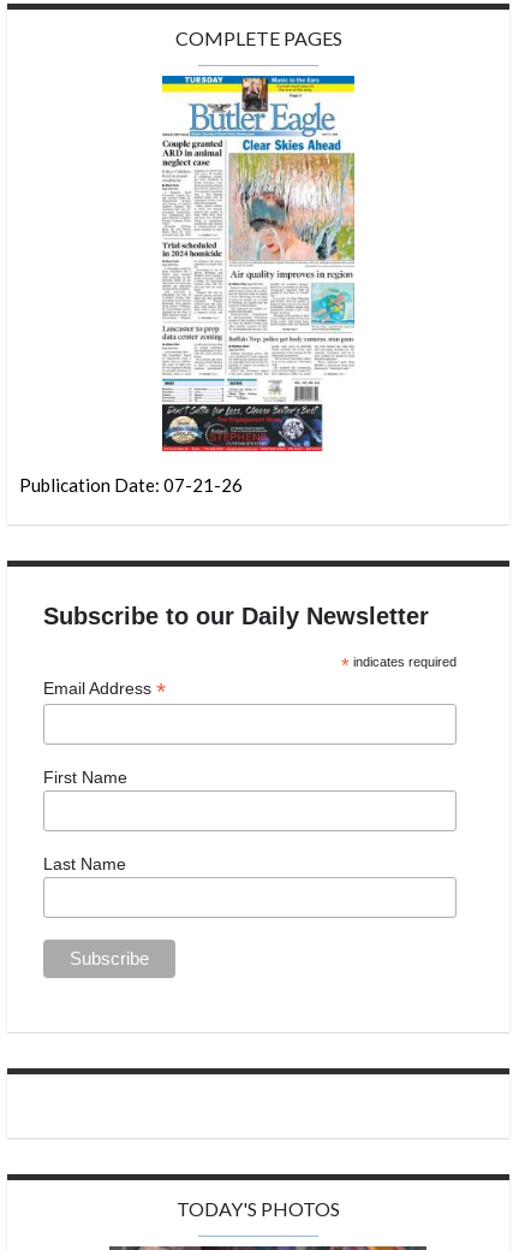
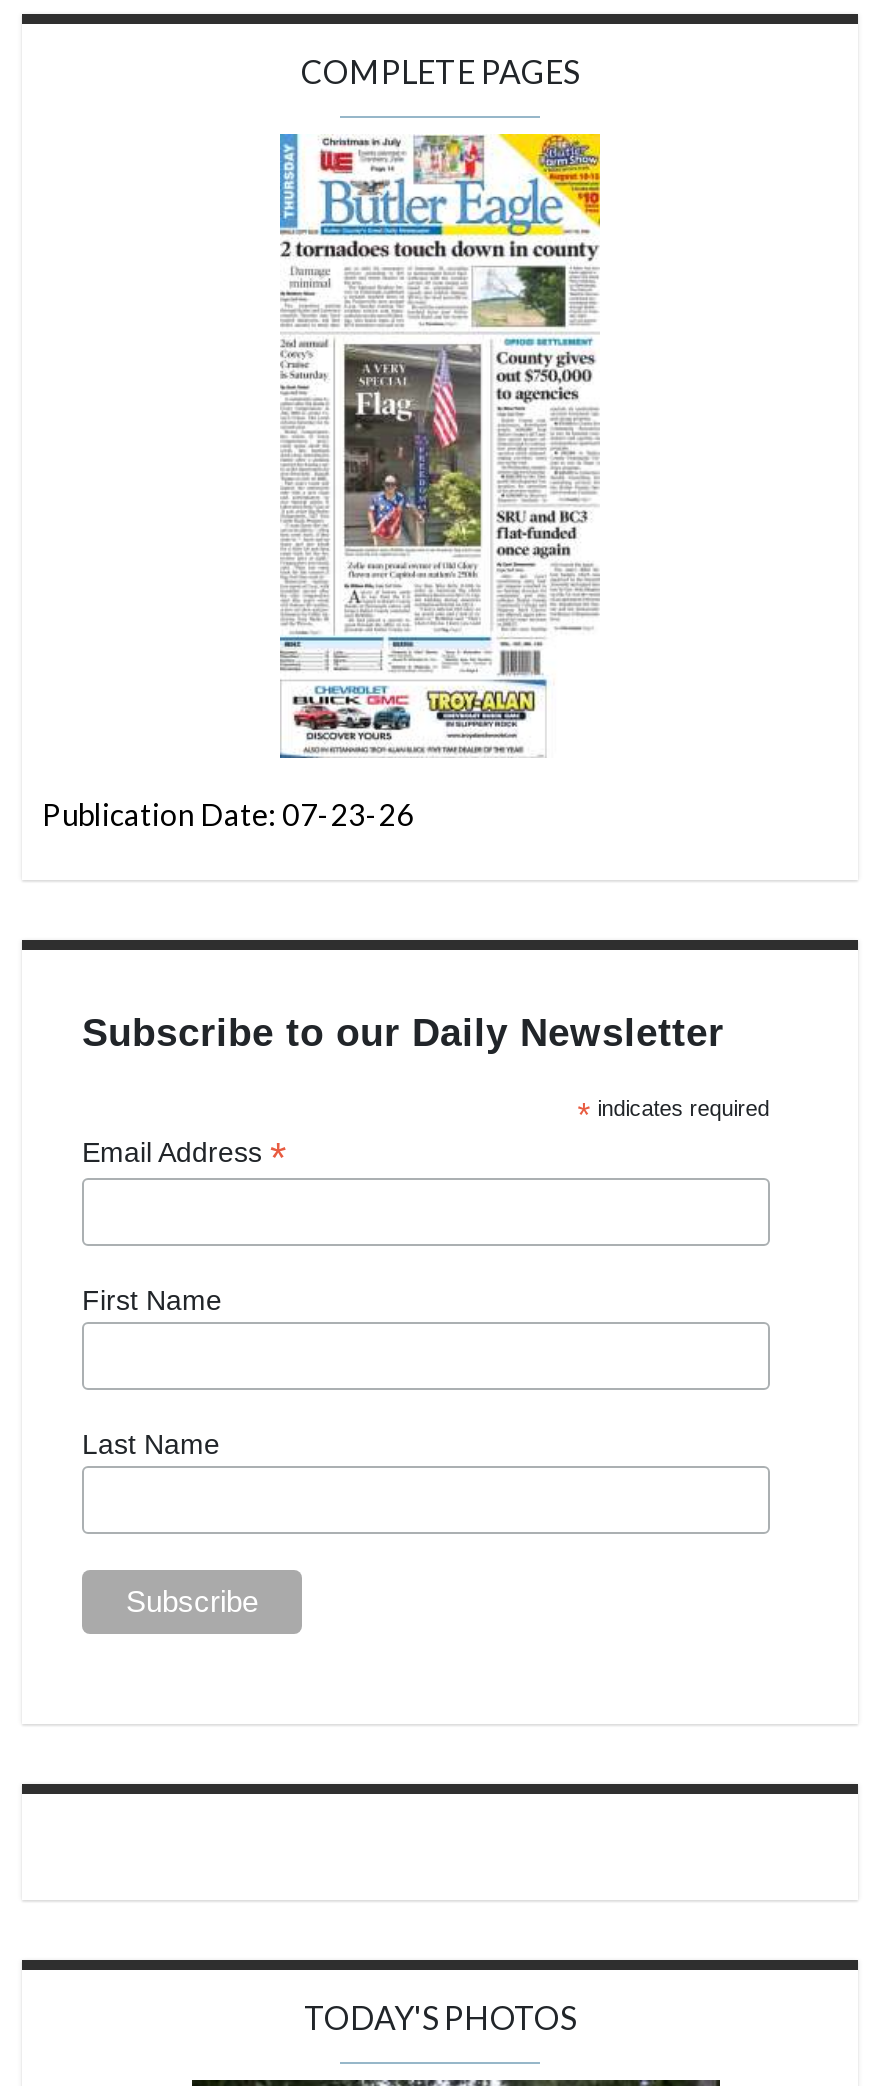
[19,75,356,496] [image] | Publication Date: 07-21-26 -> [42,132,602,832] [image] | Publication Date: 07-23-26

